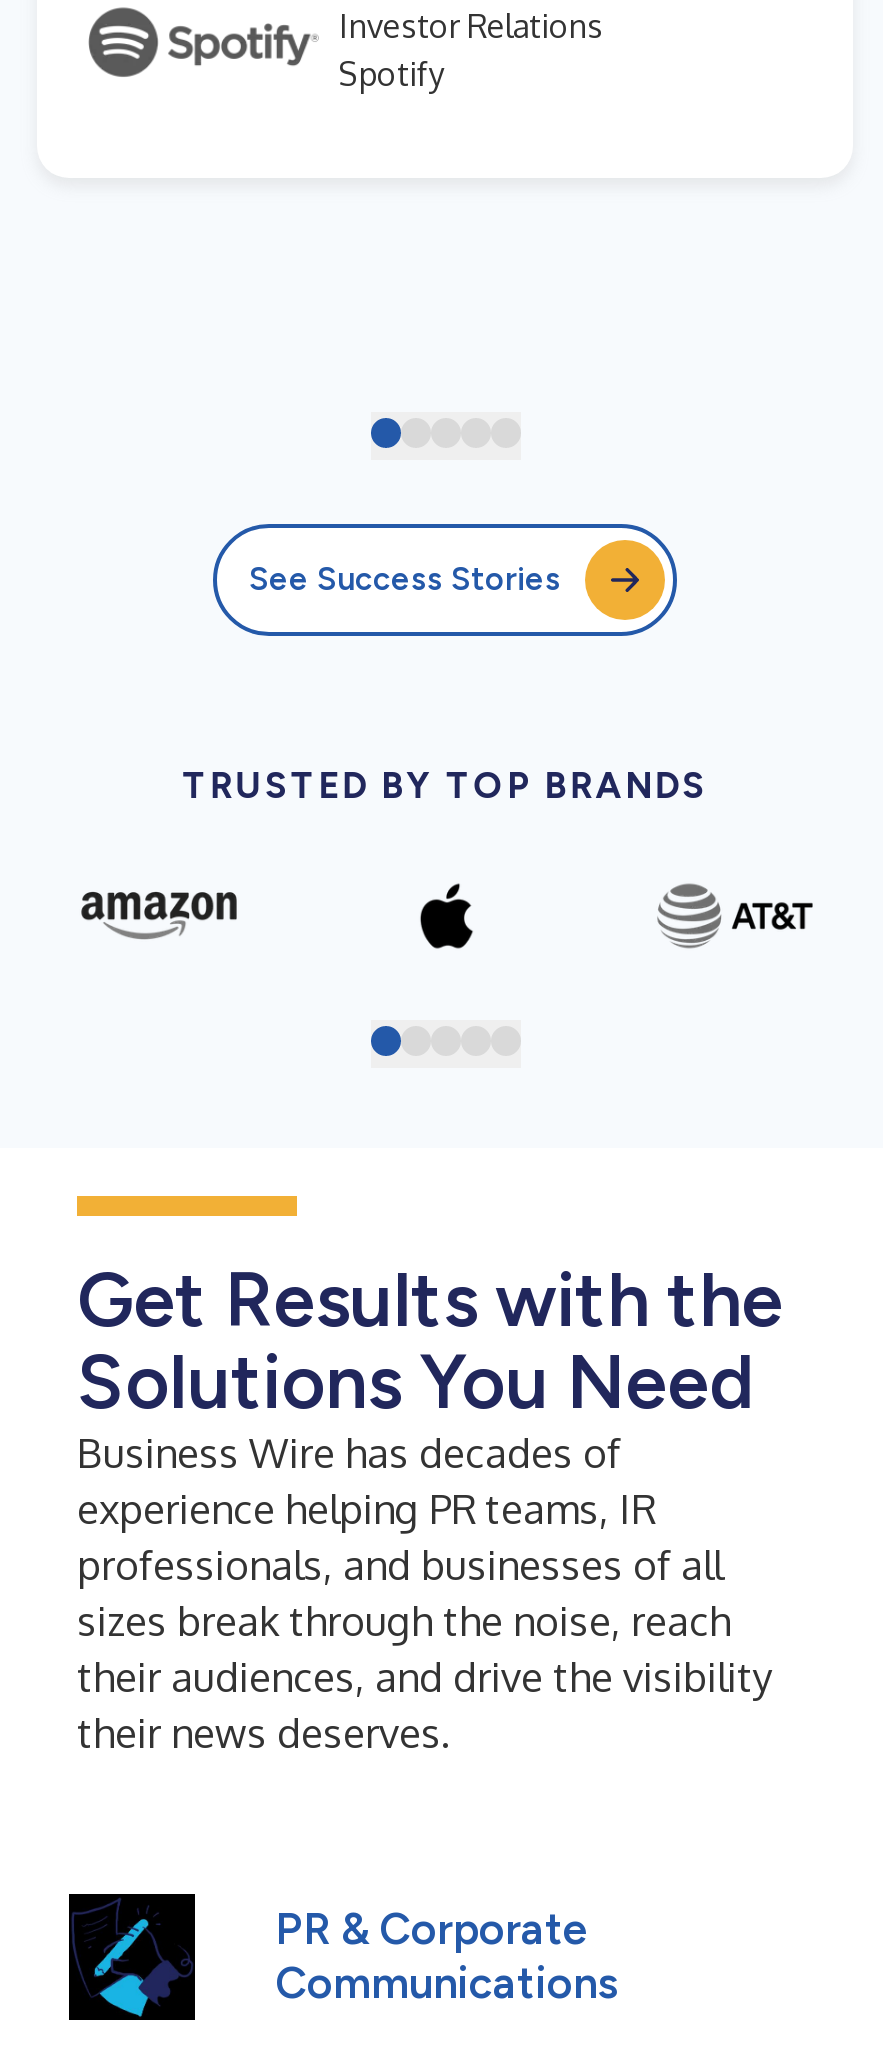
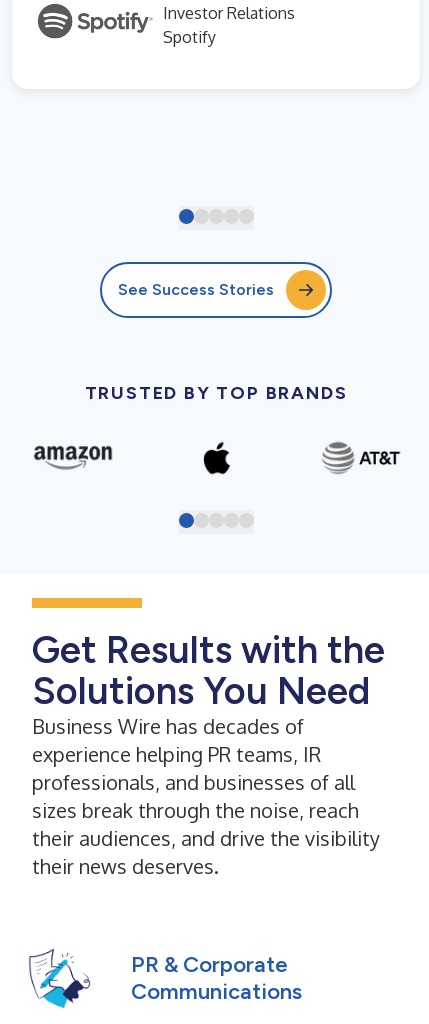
[67,1892,197,2022] [image] -> [28,947,91,1010] [image]

